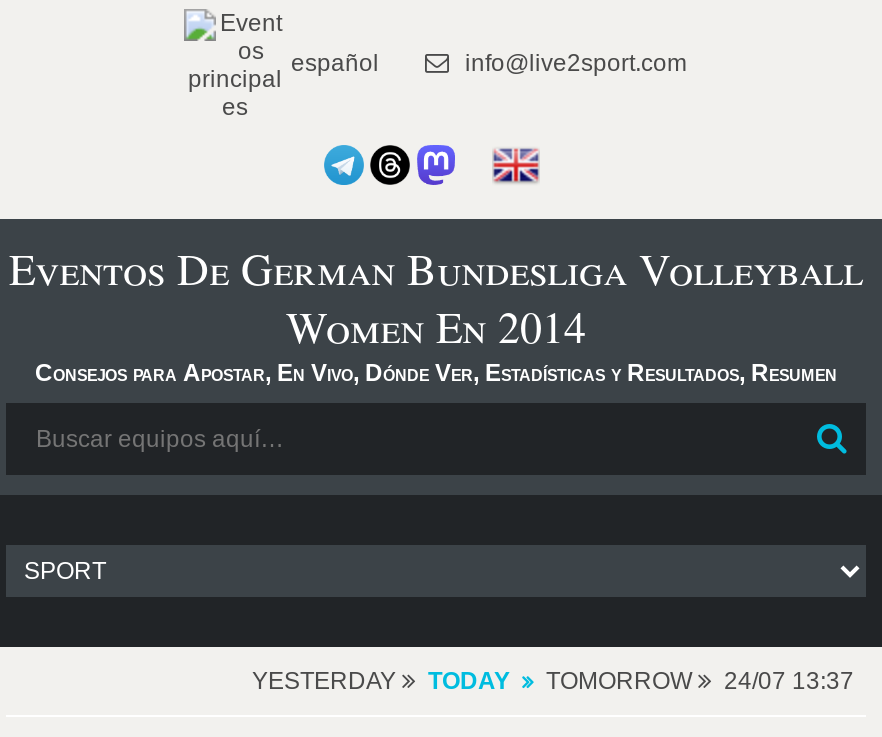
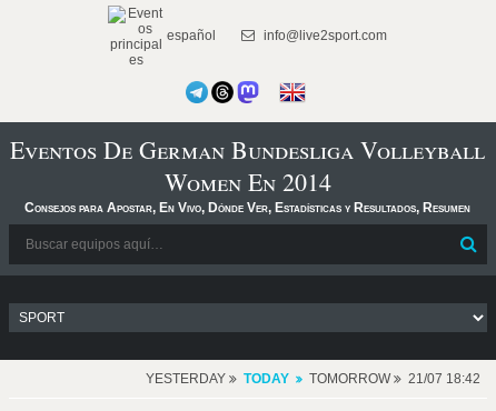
[252,667,854,695] YESTERDAY TODAY TOMORROW 24/07 13:37 -> [146,371,480,387] YESTERDAY TODAY TOMORROW 21/07 18:42

